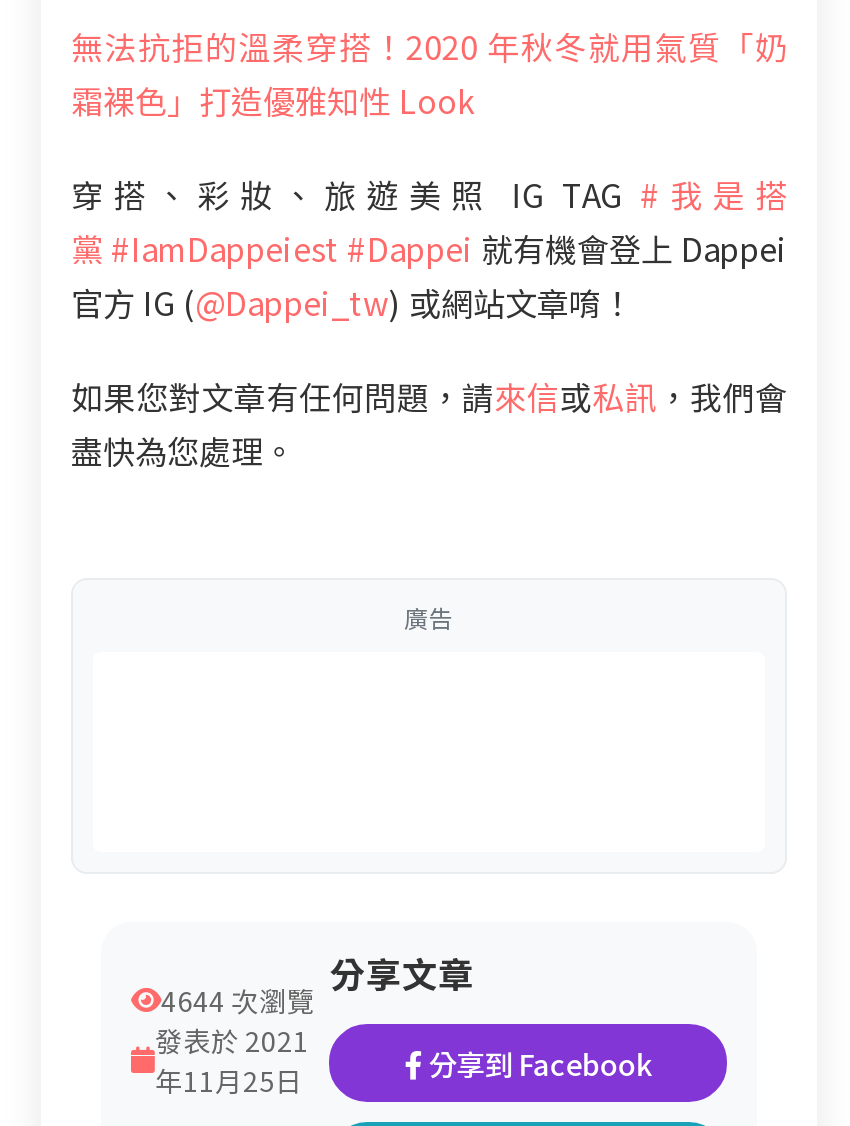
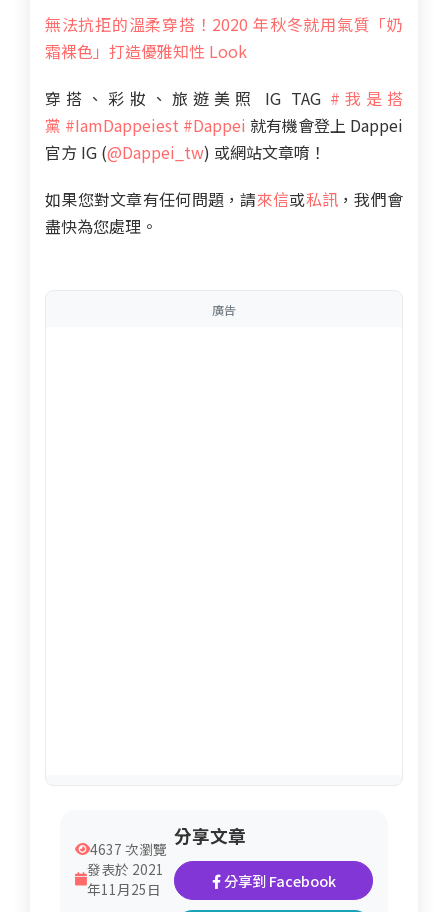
[161,981,315,1021] 4644 次瀏覽 -> [90,839,167,859] 4637 次瀏覽

